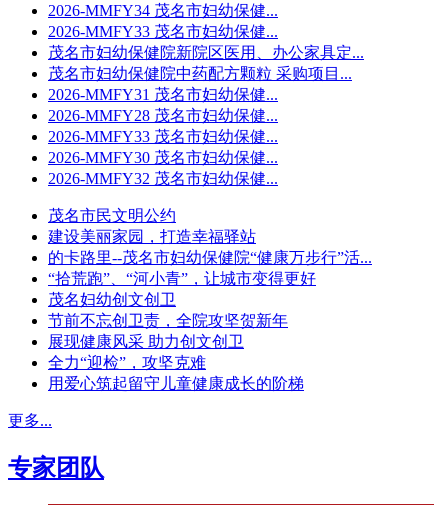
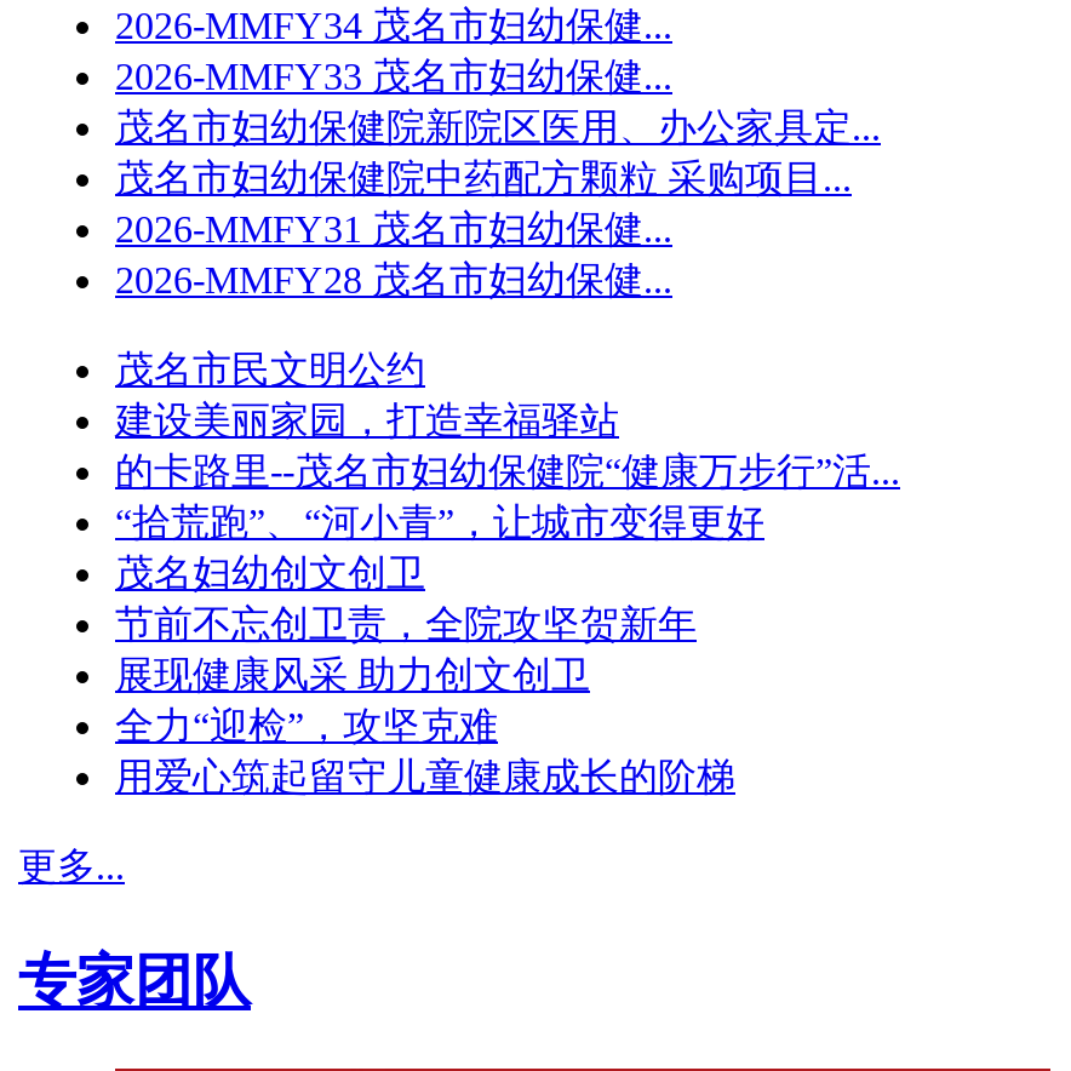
[48,128,278,187] 2026-MMFY33 茂名市妇幼保健... | 2026-MMFY30 茂名市妇幼保健... | 2026-MMFY32 茂名市妇幼保健... -> none

